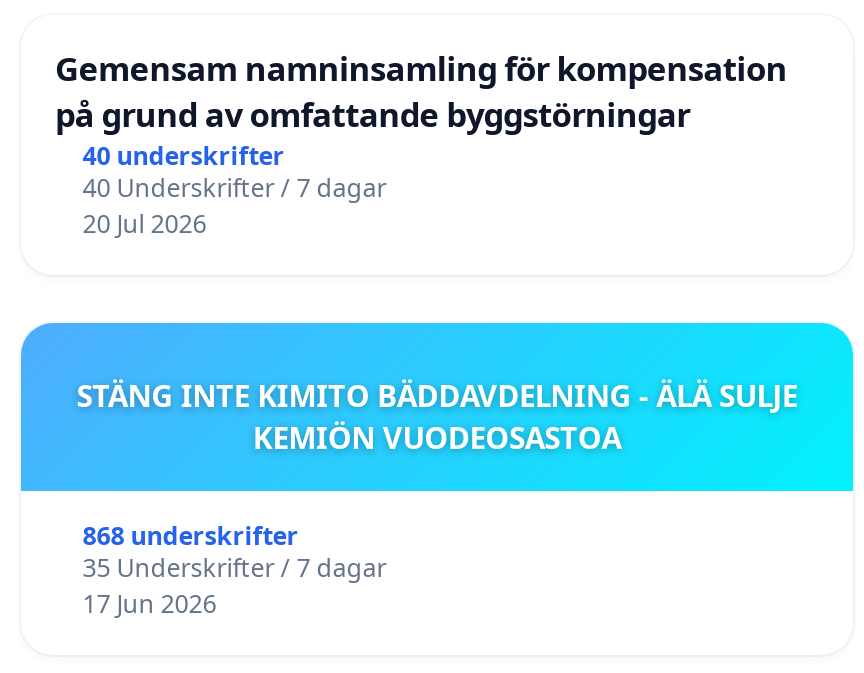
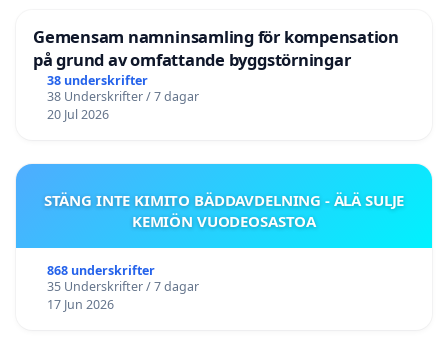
[83,138,285,172] 40 underskrifter -> [47,72,148,89] 38 underskrifter
[83,170,387,204] 40 Underskrifter / 7 dagar -> [47,88,199,105] 38 Underskrifter / 7 dagar

